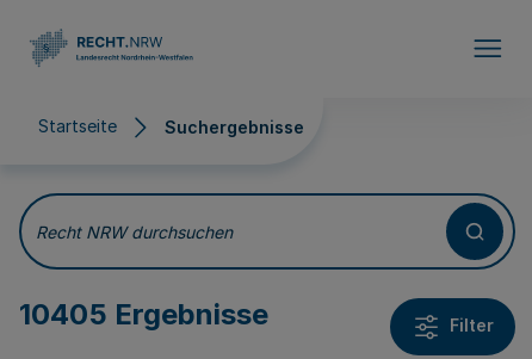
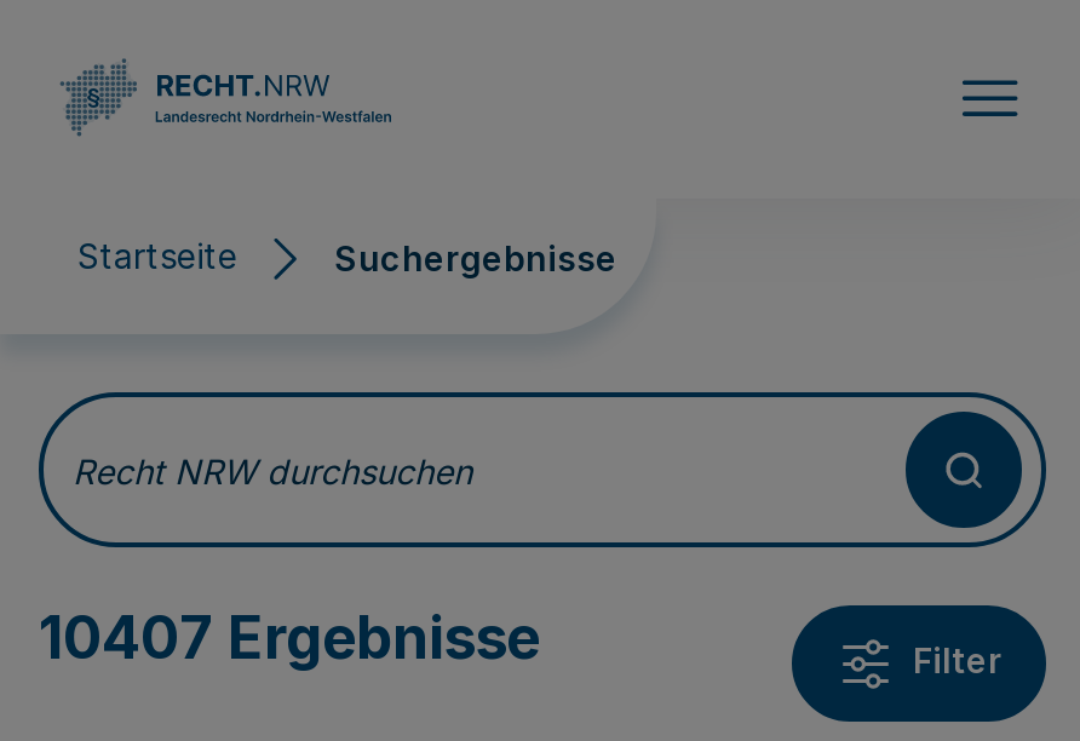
[19,297,268,332] 10405 Ergebnisse -> [39,603,540,673] 10407 Ergebnisse

